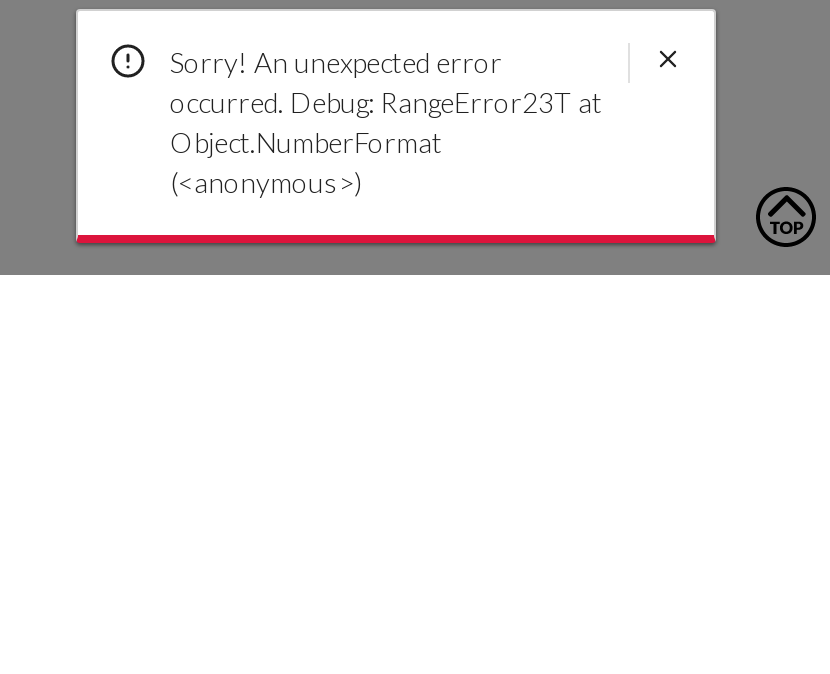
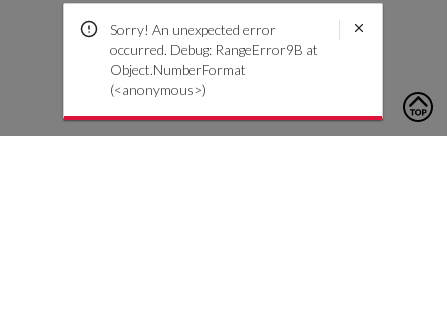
[170,85,602,119] occurred. Debug: RangeError23T at -> [110,41,318,58] occurred. Debug: RangeError9B at

